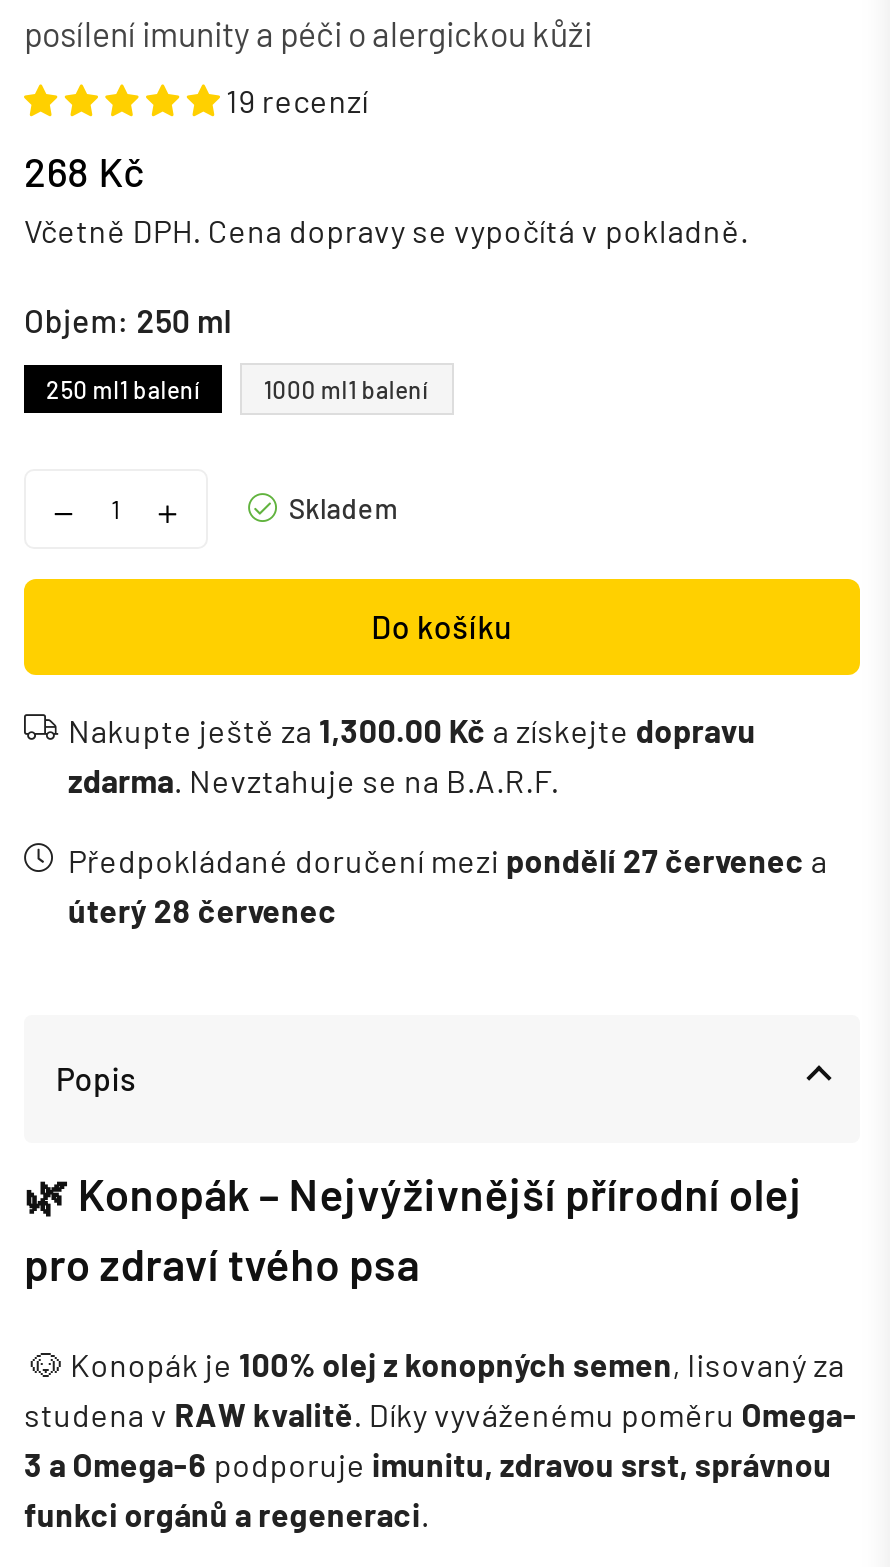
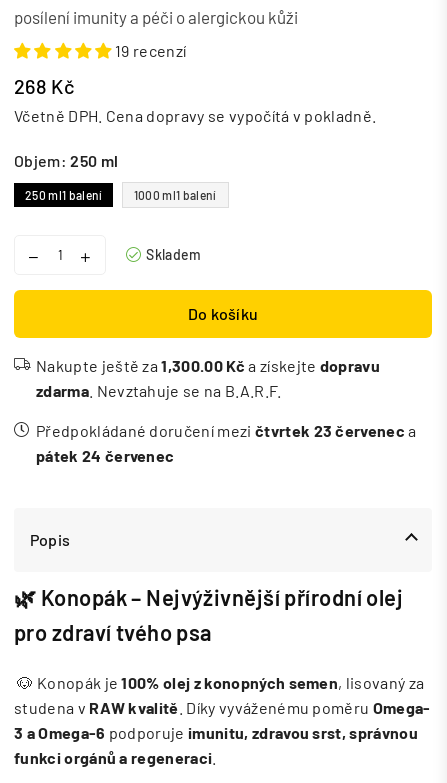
[68,840,827,878] Předpokládané doručení mezi pondělí 27 červenec a -> [36,421,417,440] Předpokládané doručení mezi čtvrtek 23 červenec a
[68,890,337,928] úterý 28 červenec -> [36,446,174,465] pátek 24 červenec

